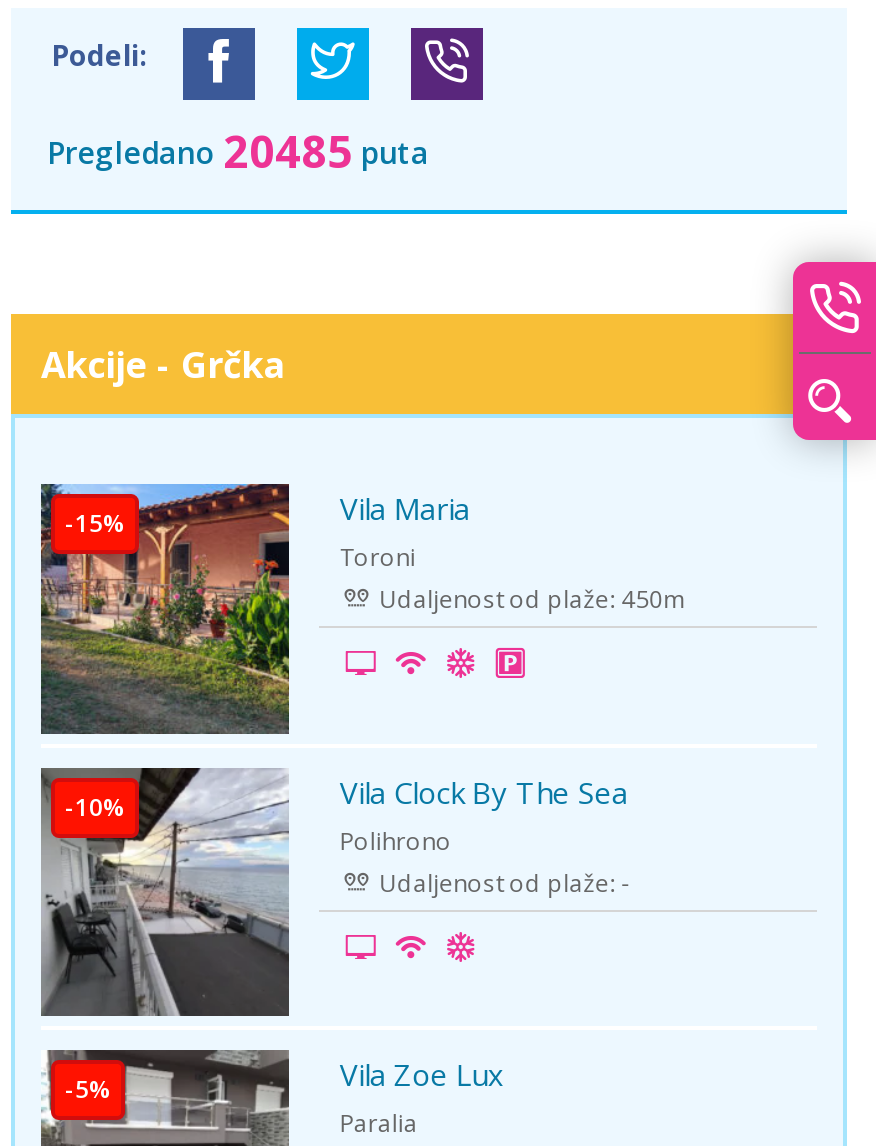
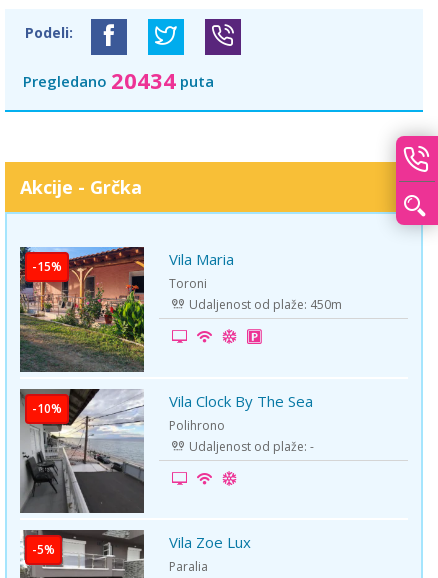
[47,120,429,180] Pregledano 20485 puta -> [23,65,214,95] Pregledano 20434 puta

